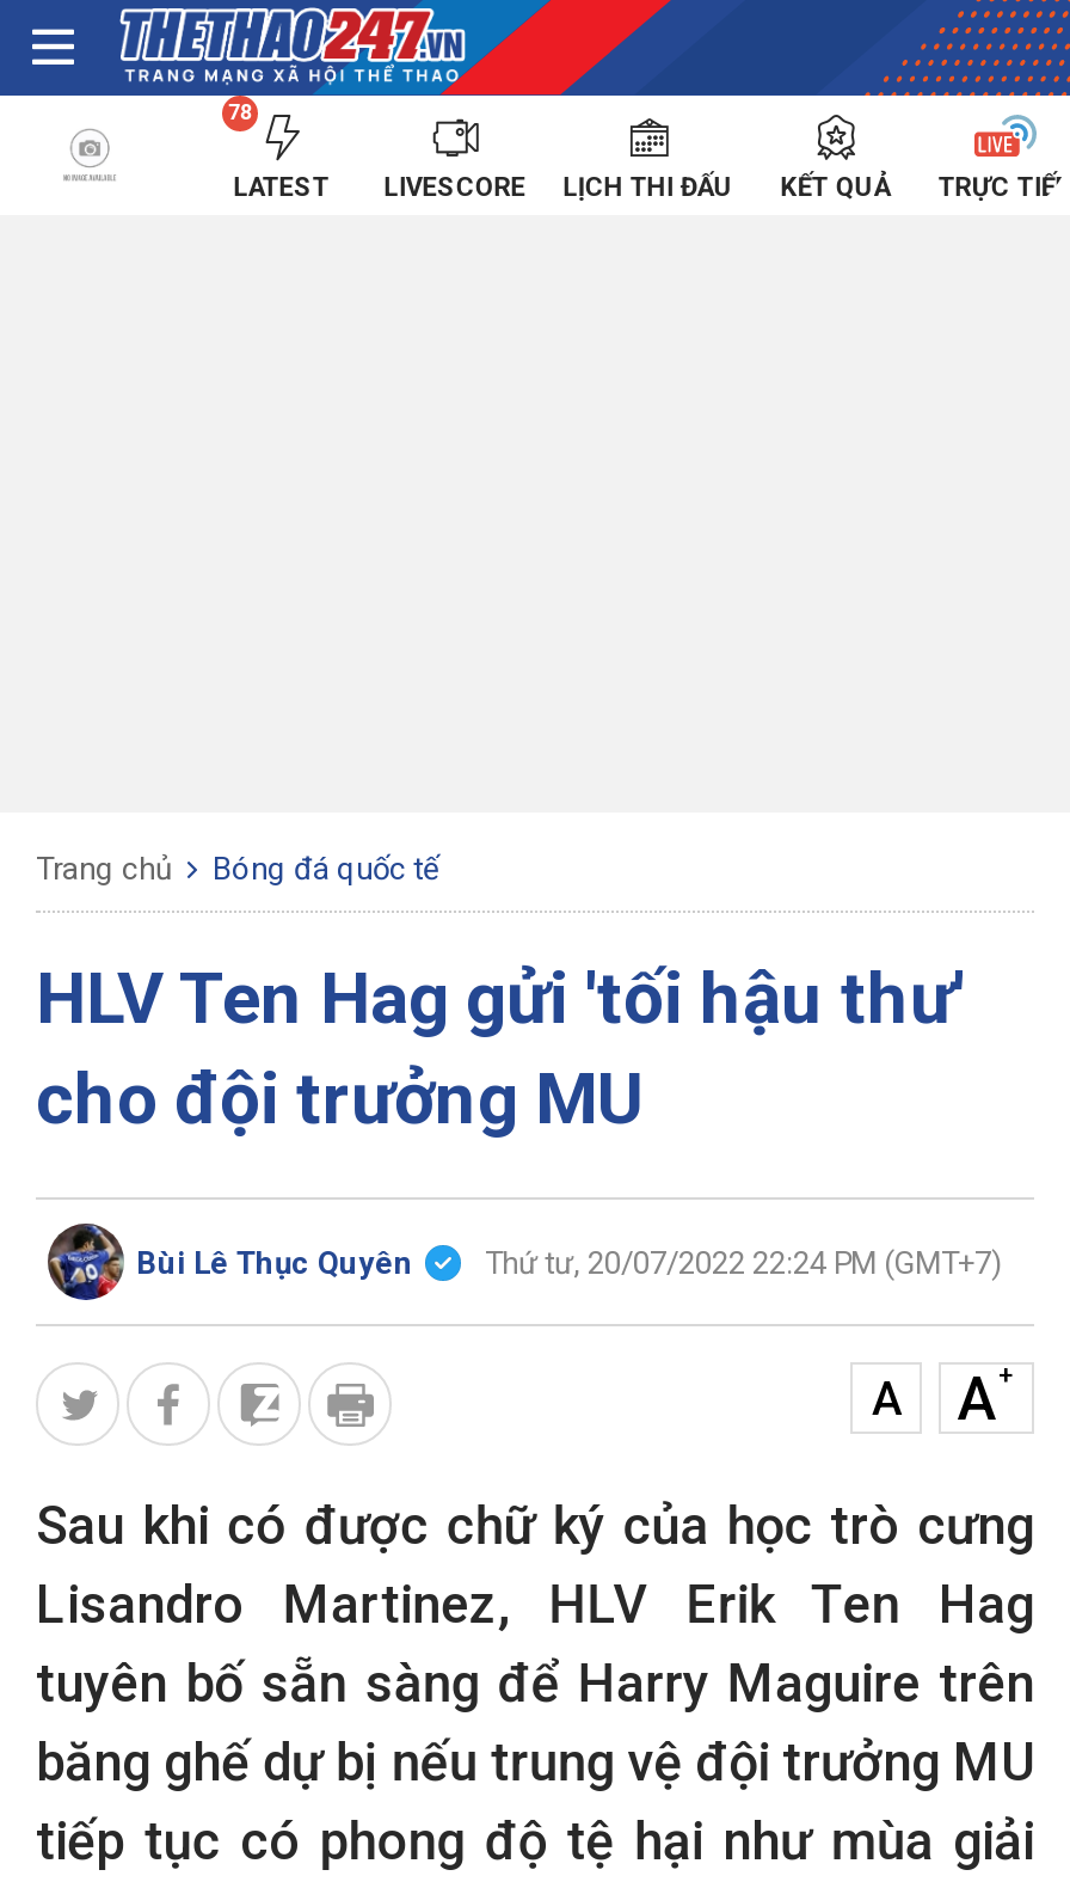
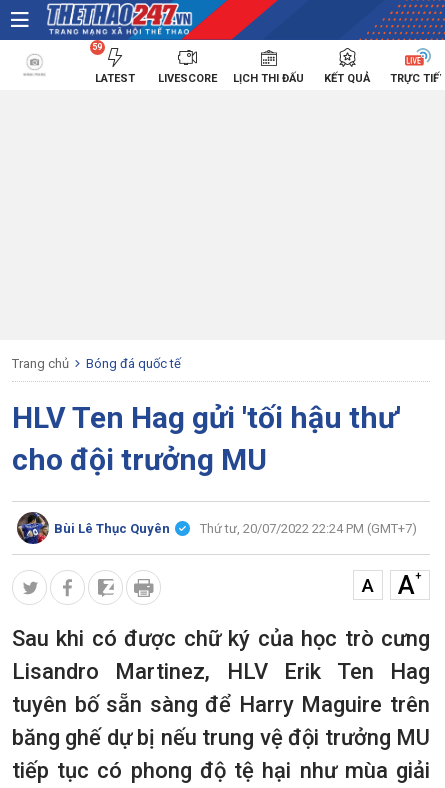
[228,100,251,124] 78 -> [92,42,102,52] 59

